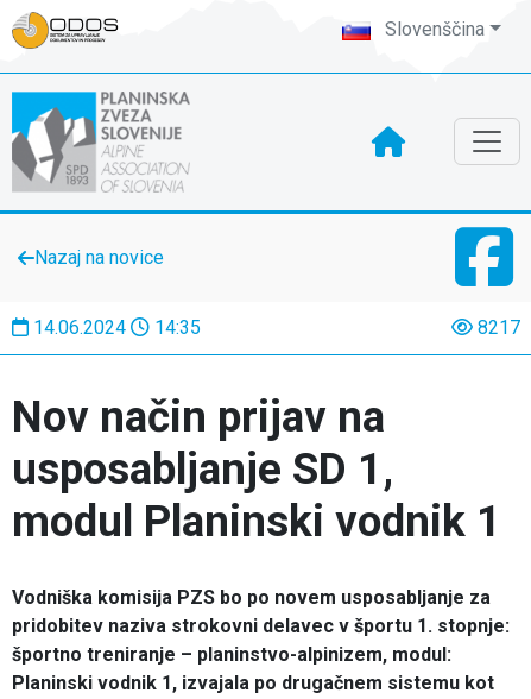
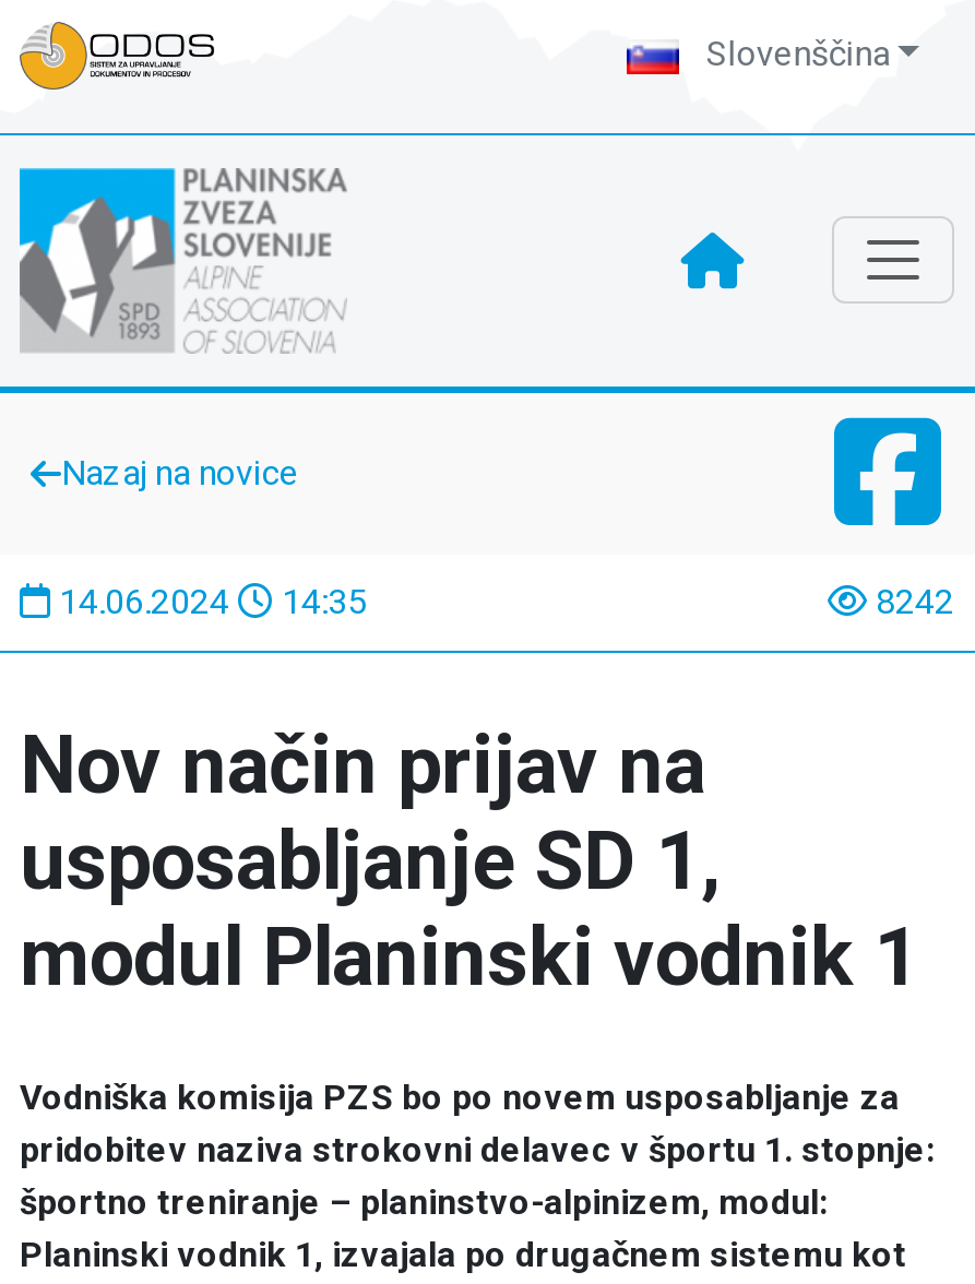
[473,316,520,339] 8217 -> [867,581,954,623] 8242

